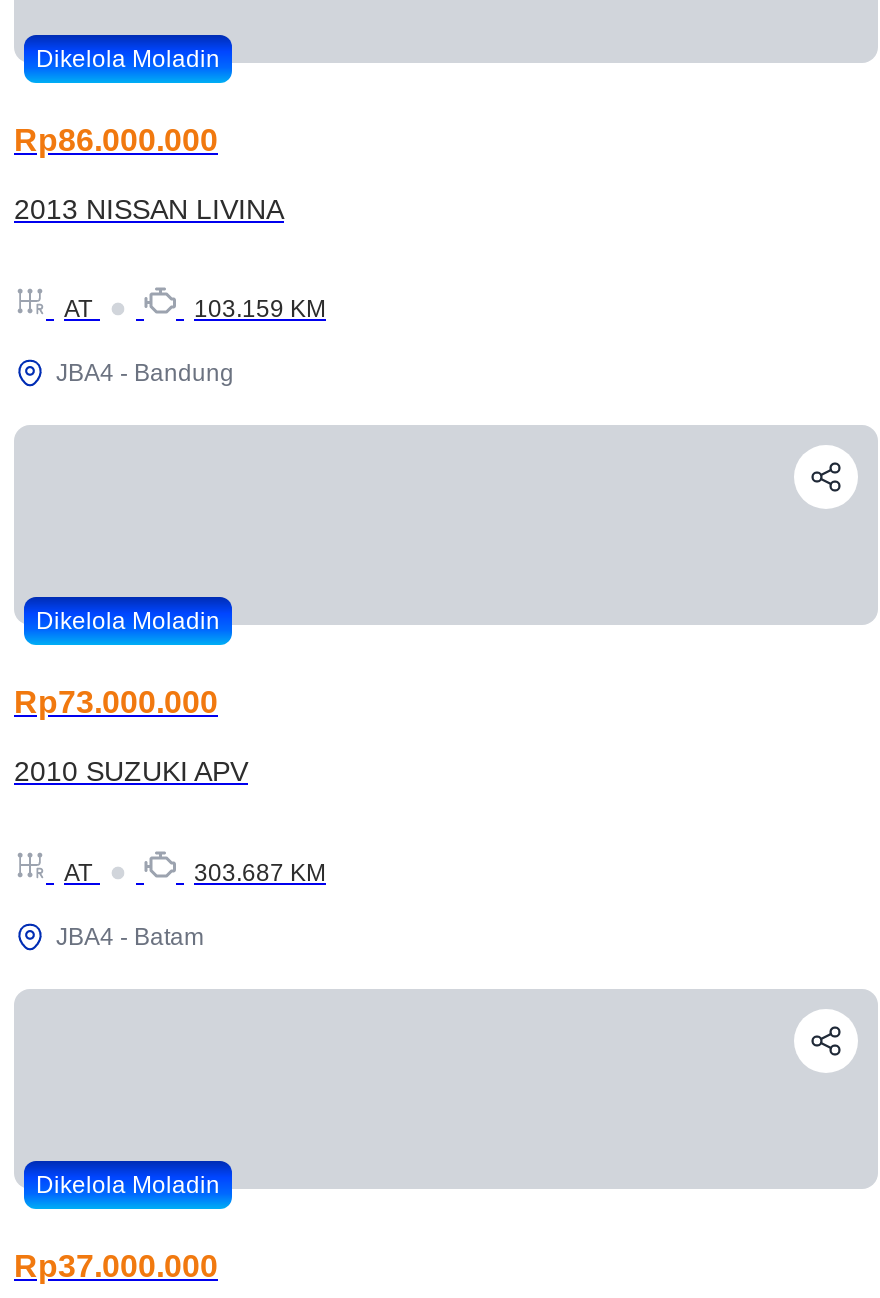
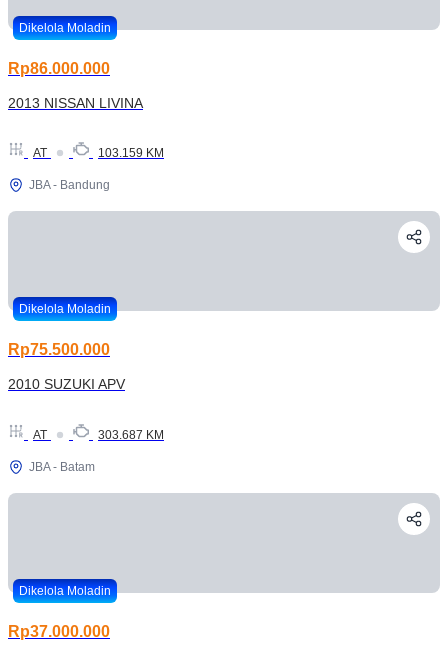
[56,360,234,388] JBA4 - Bandung -> [29,178,110,192] JBA - Bandung
[14,686,218,720] Rp73.000.000 -> [8,341,110,358] Rp75.500.000
[56,922,204,950] JBA4 - Batam -> [29,460,95,474] JBA - Batam

